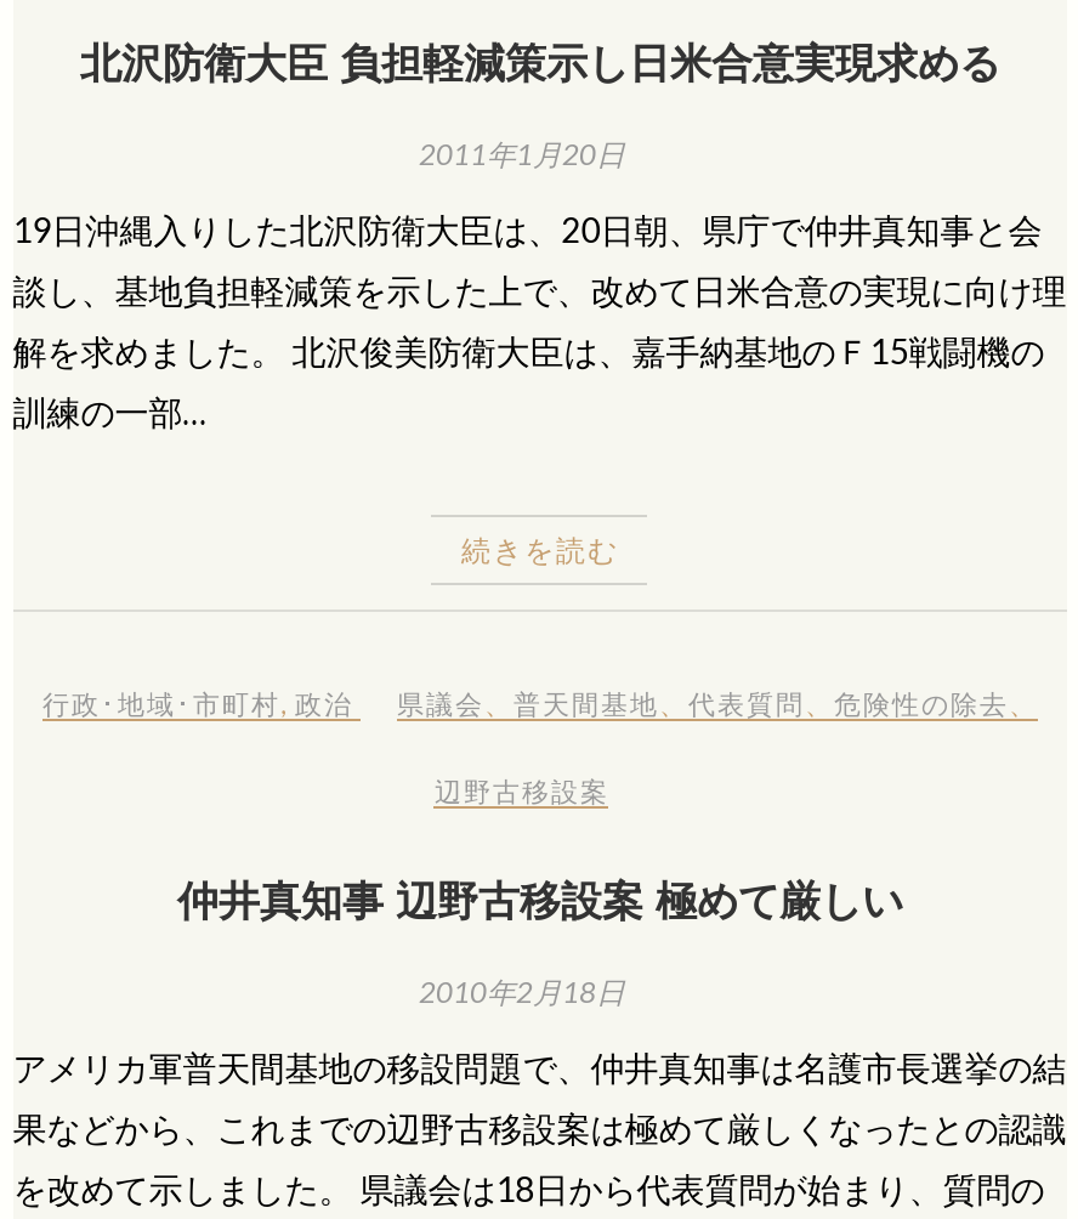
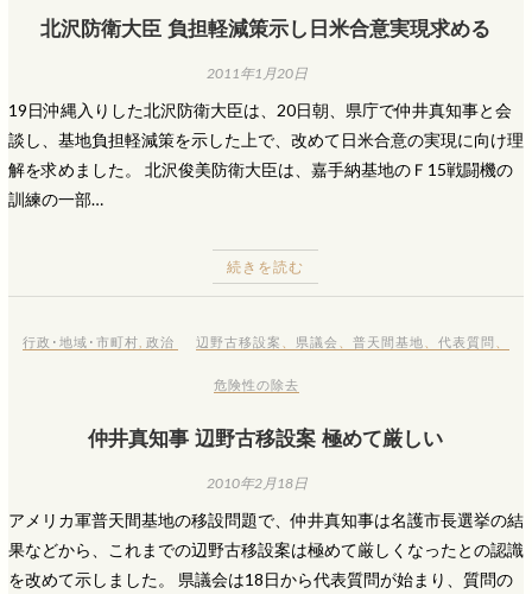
[397,686,1038,718] 県議会、普天間基地、代表質問、危険性の除去、 -> [196,333,509,349] 辺野古移設案、県議会、普天間基地、代表質問、
[435,773,609,805] 辺野古移設案 -> [214,376,300,391] 危険性の除去

